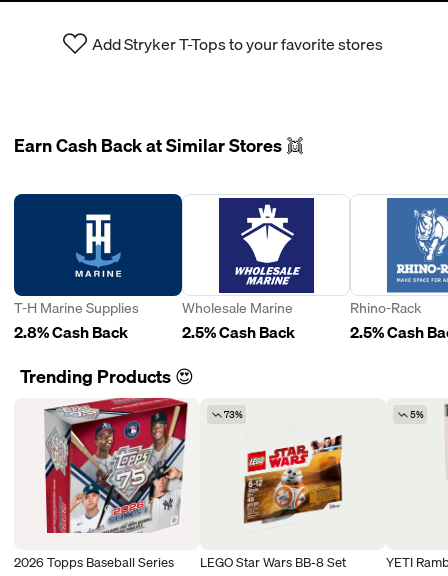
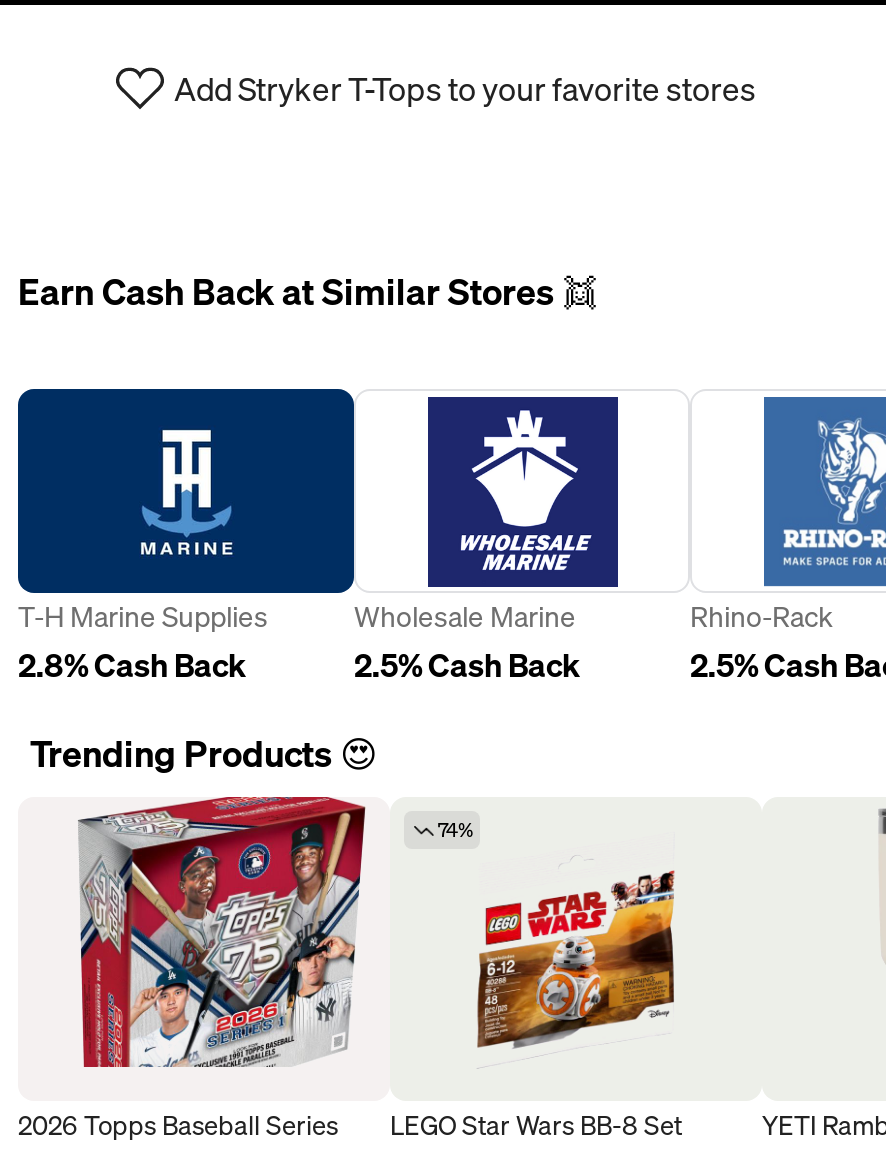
[224,406,243,422] 73% -> [438,813,474,845] 74%
[410,406,424,422] 5% -> none

